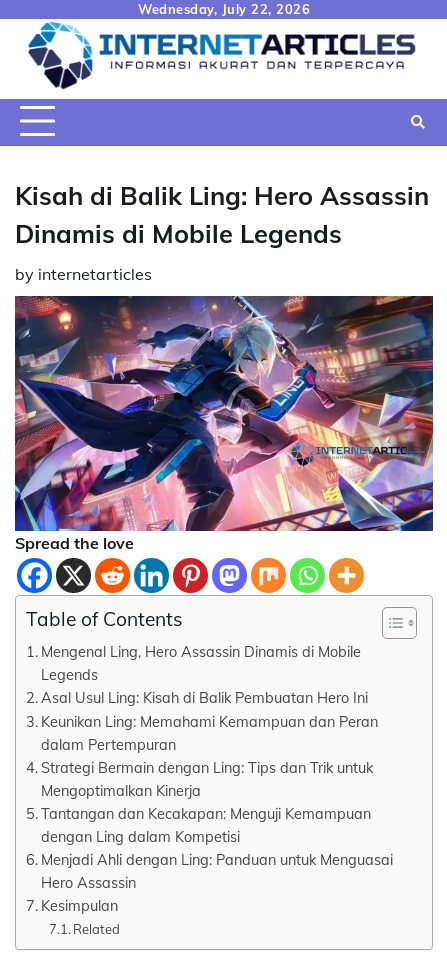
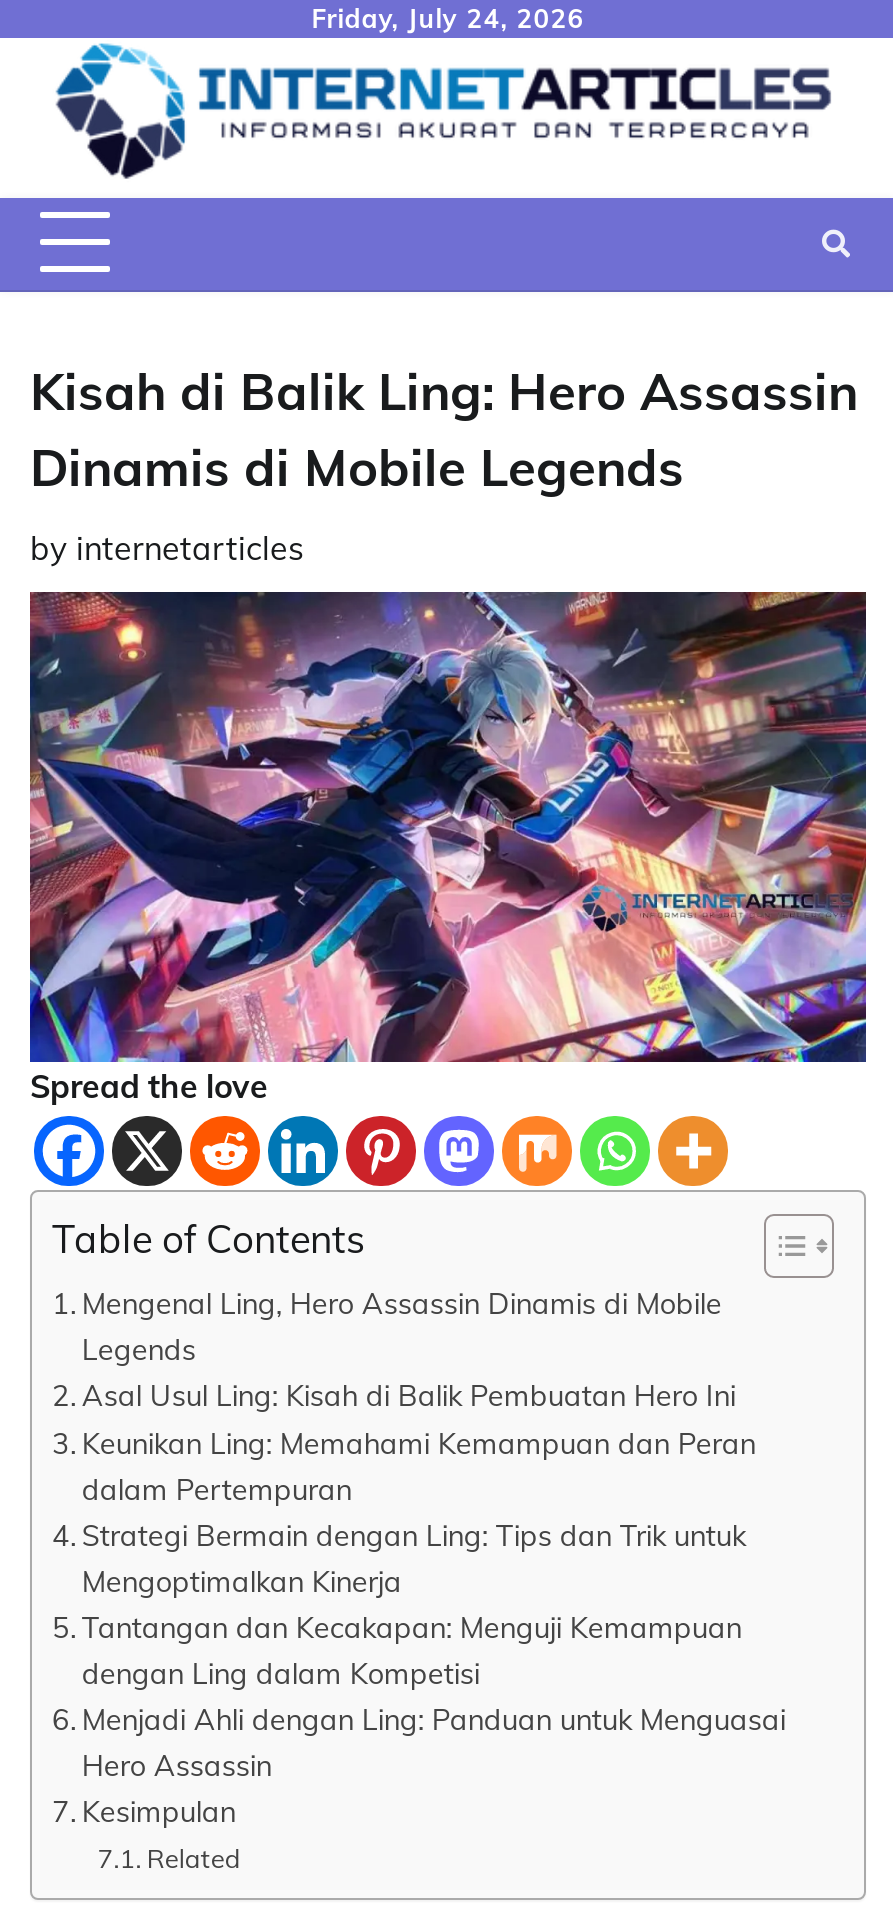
[138,1,310,17] Wednesday, July 22, 2026 -> [312,2,584,34] Friday, July 24, 2026

